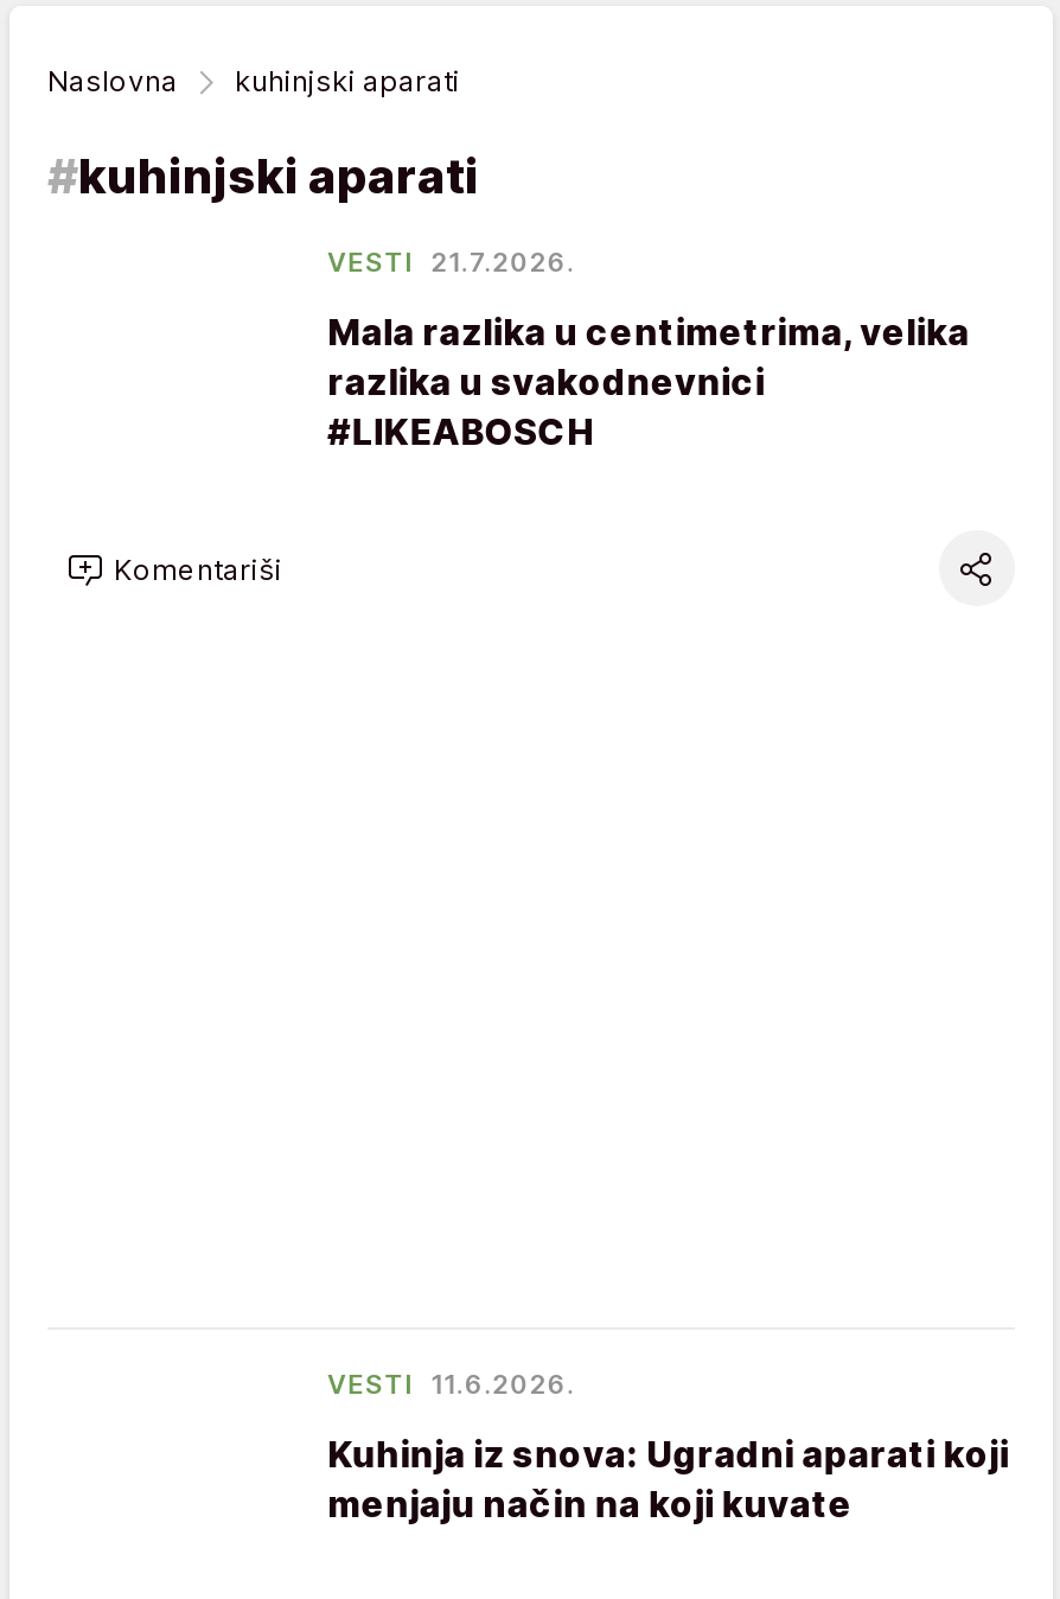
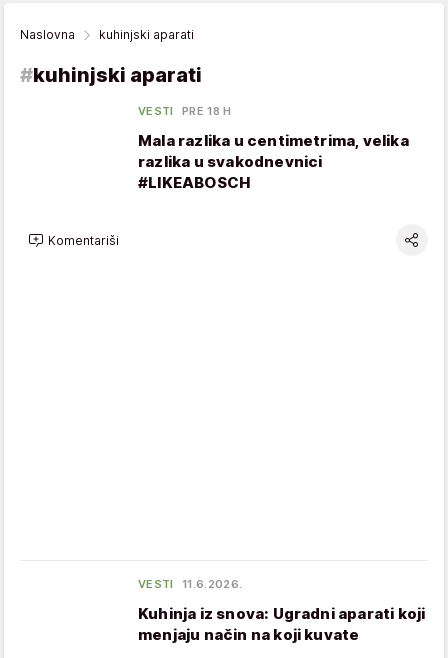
[327,246,575,279] VESTI 21.7.2026. -> [138,104,232,118] VESTI PRE 18 H

